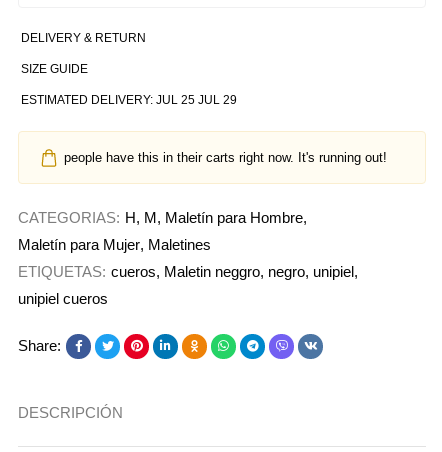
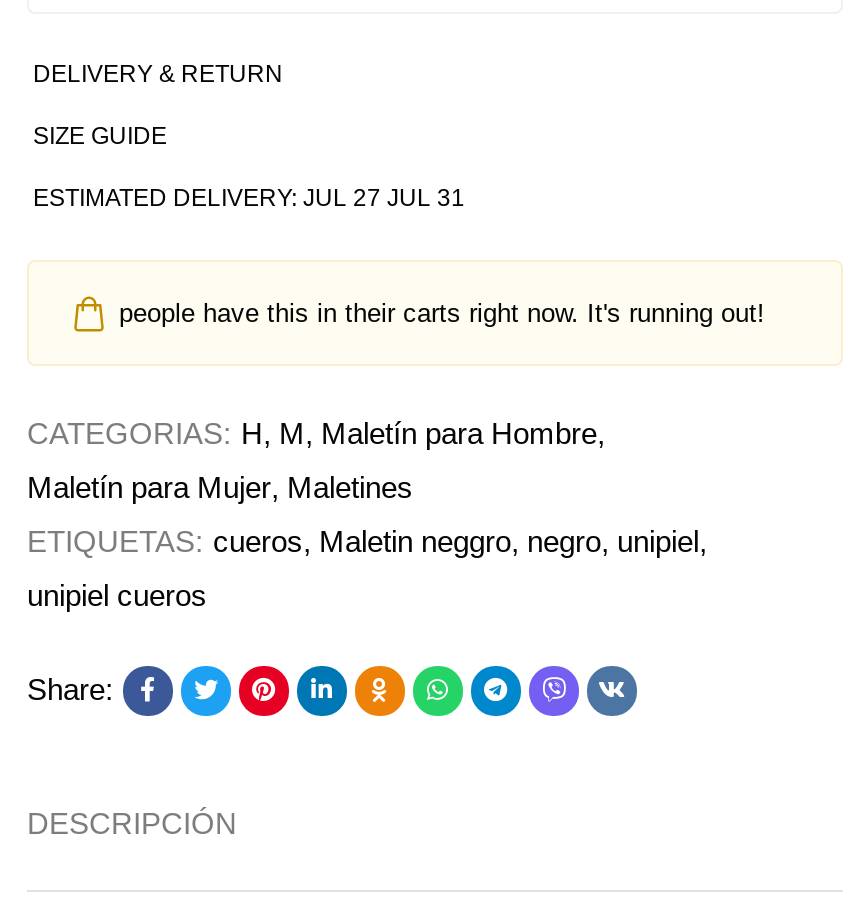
[21,93,237,107] ESTIMATED DELIVERY: JUL 25 JUL 29 -> [33,184,465,212] ESTIMATED DELIVERY: JUL 27 JUL 31

